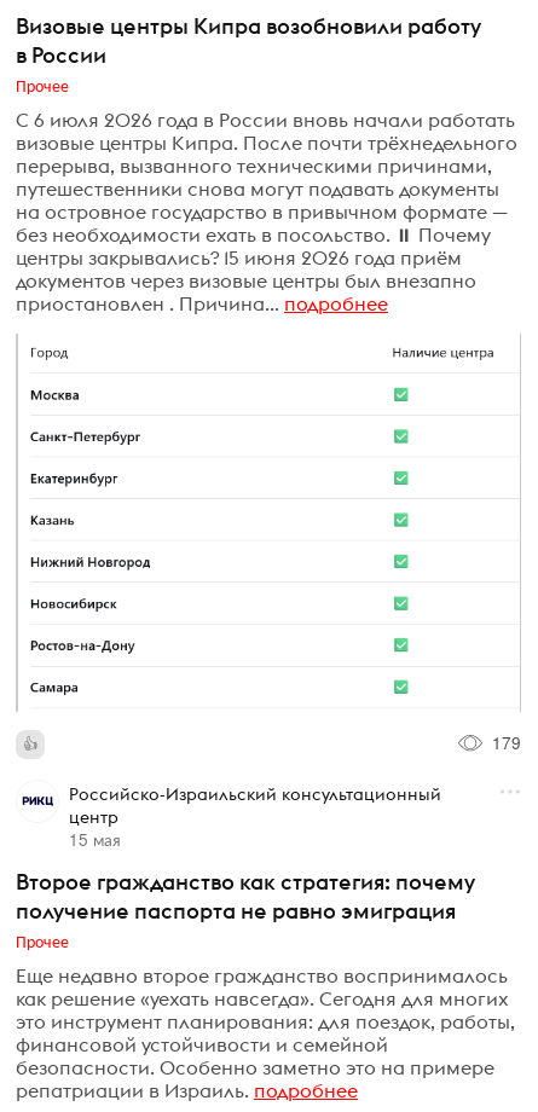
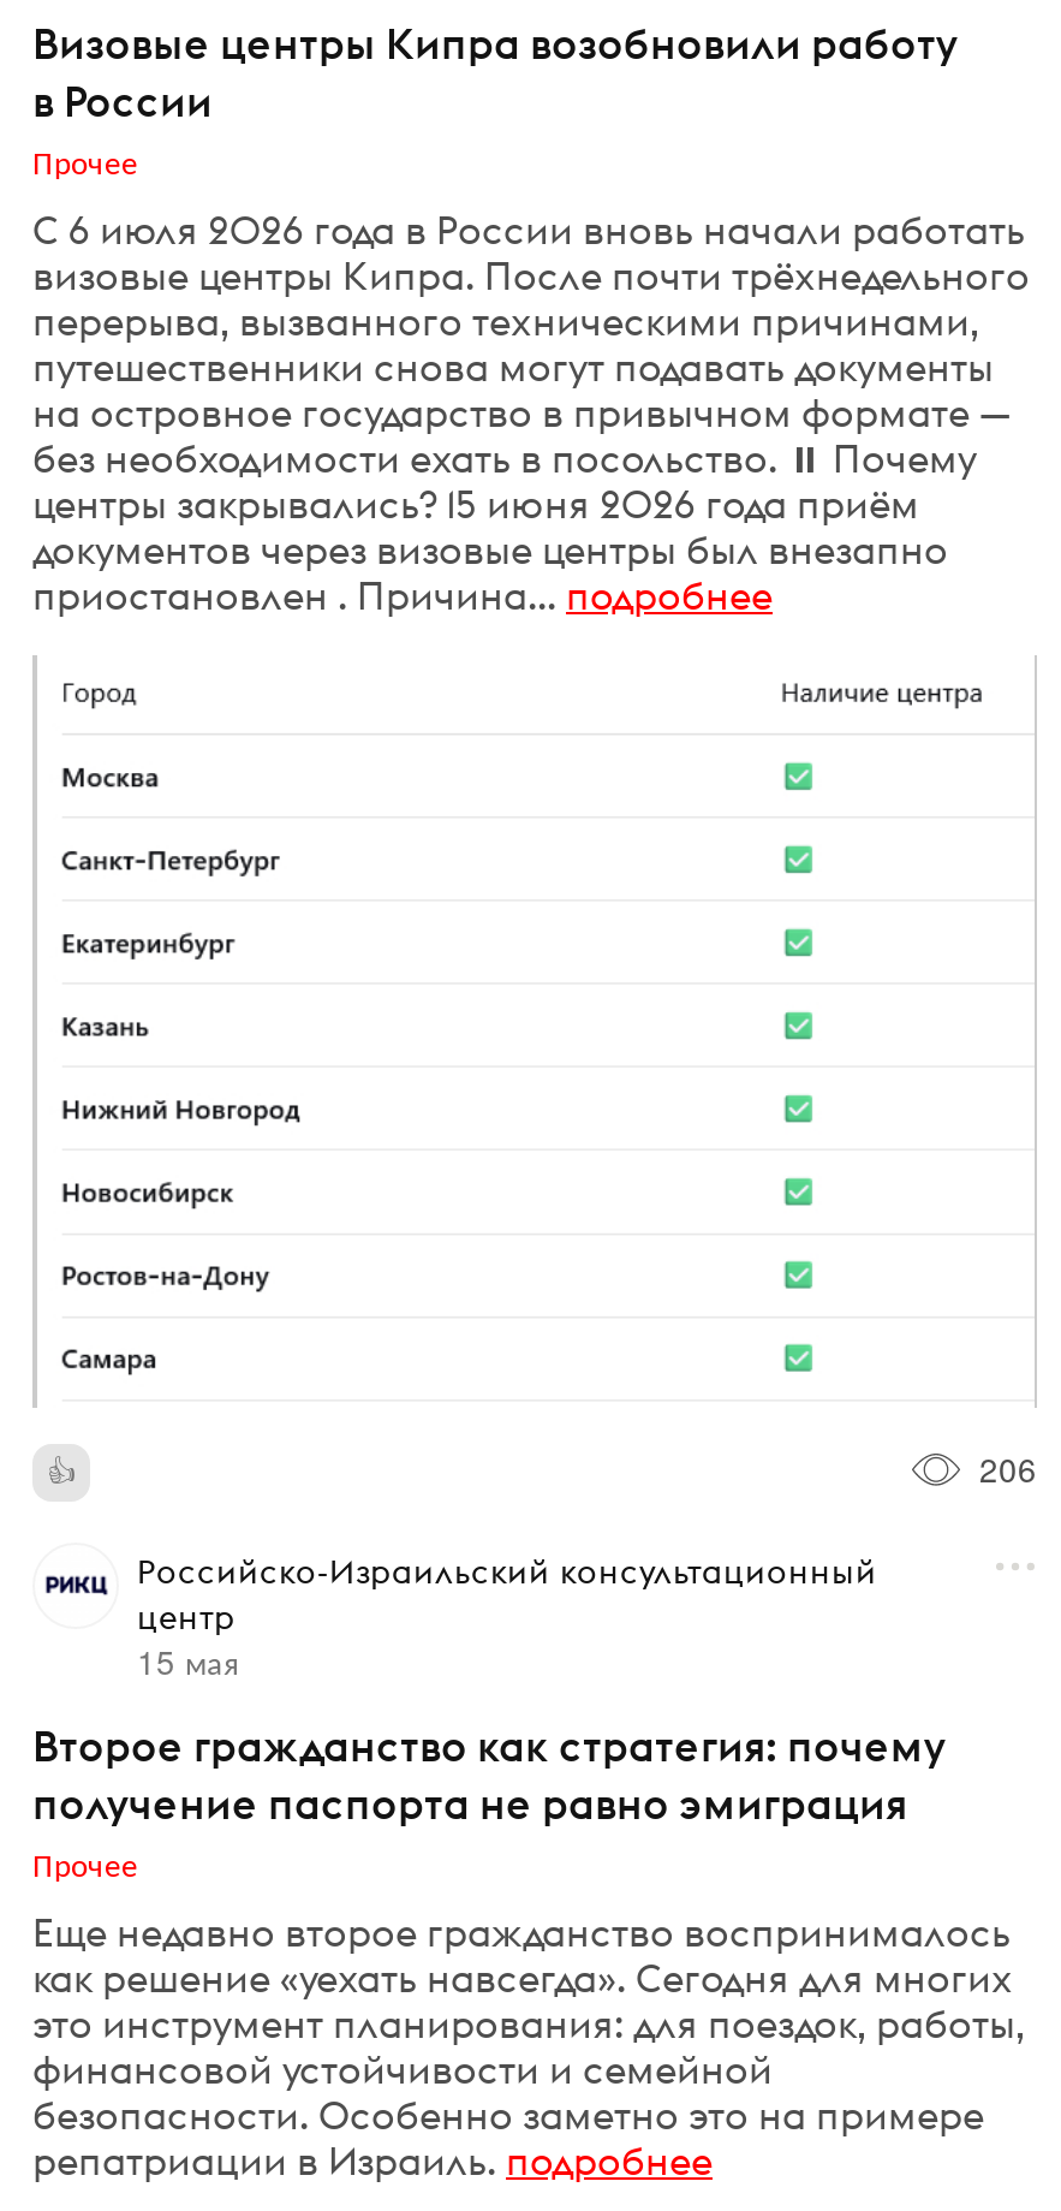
[487,730,521,754] 179 -> [970,1444,1037,1492] 206

